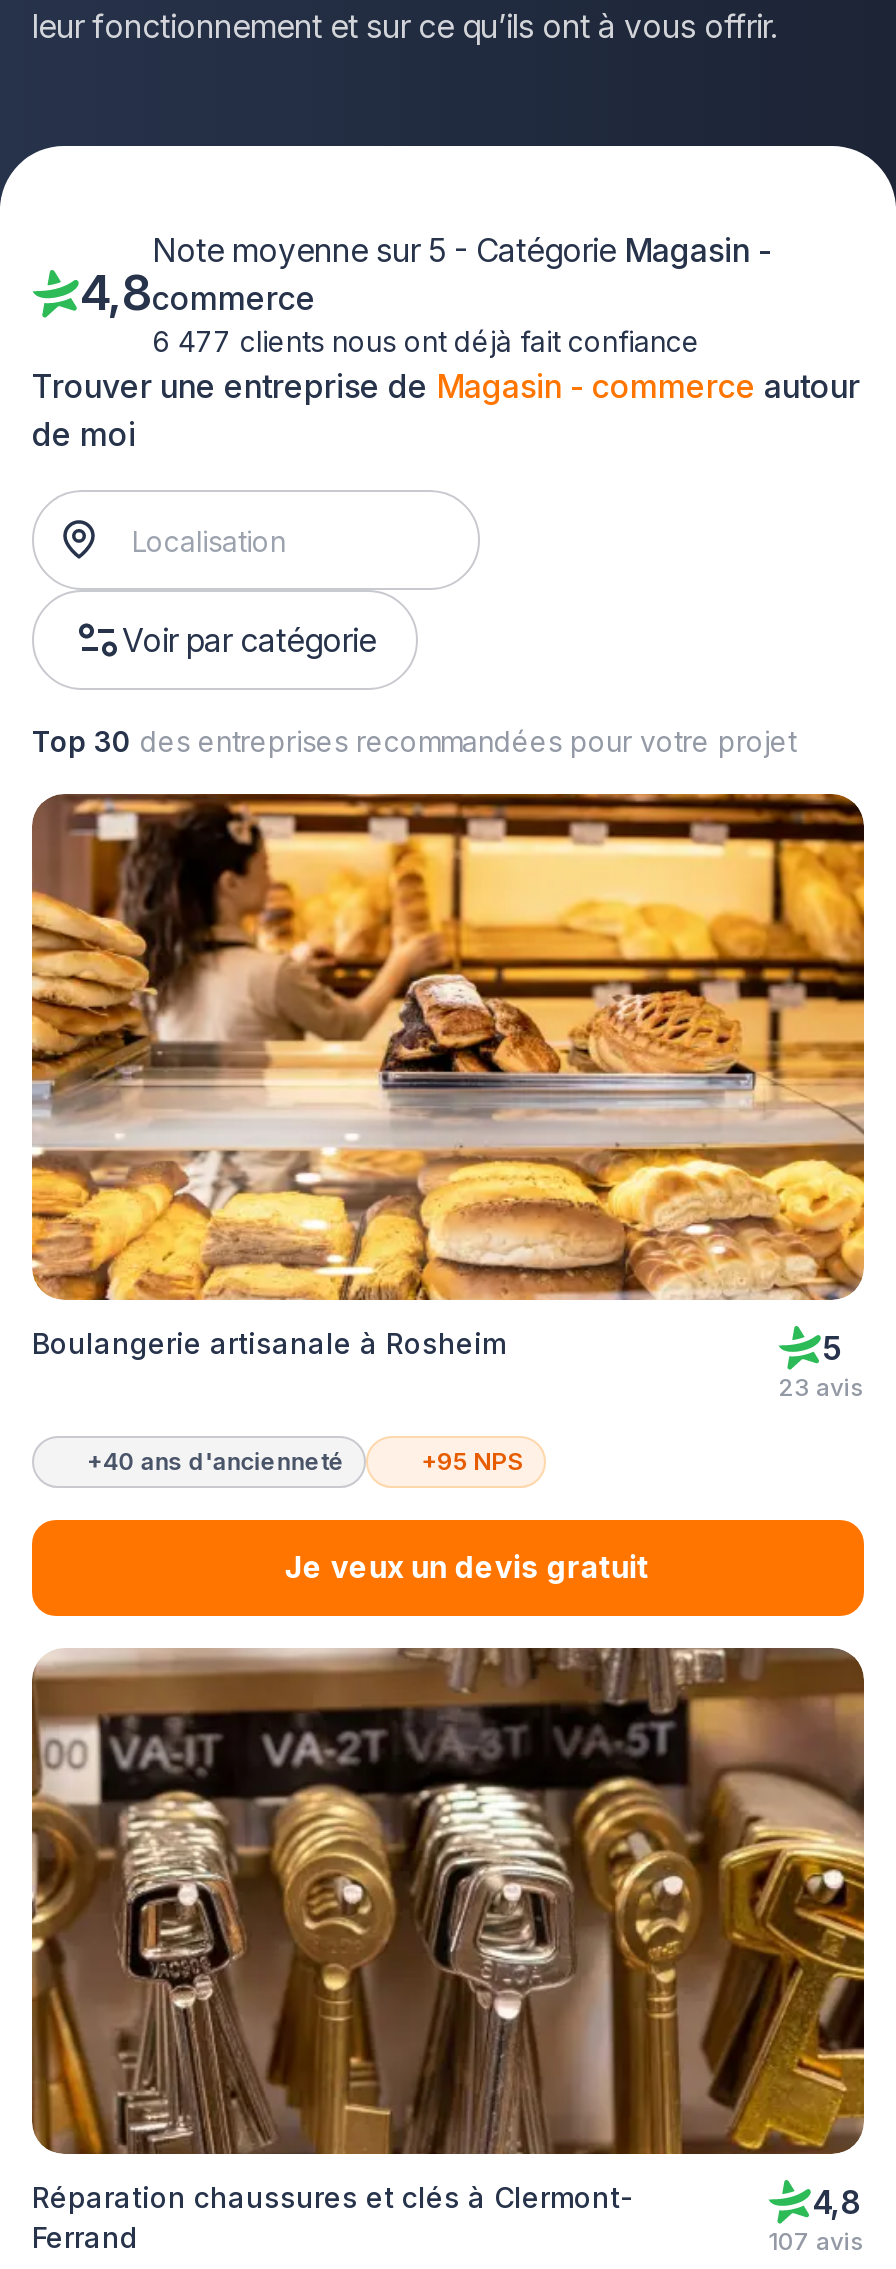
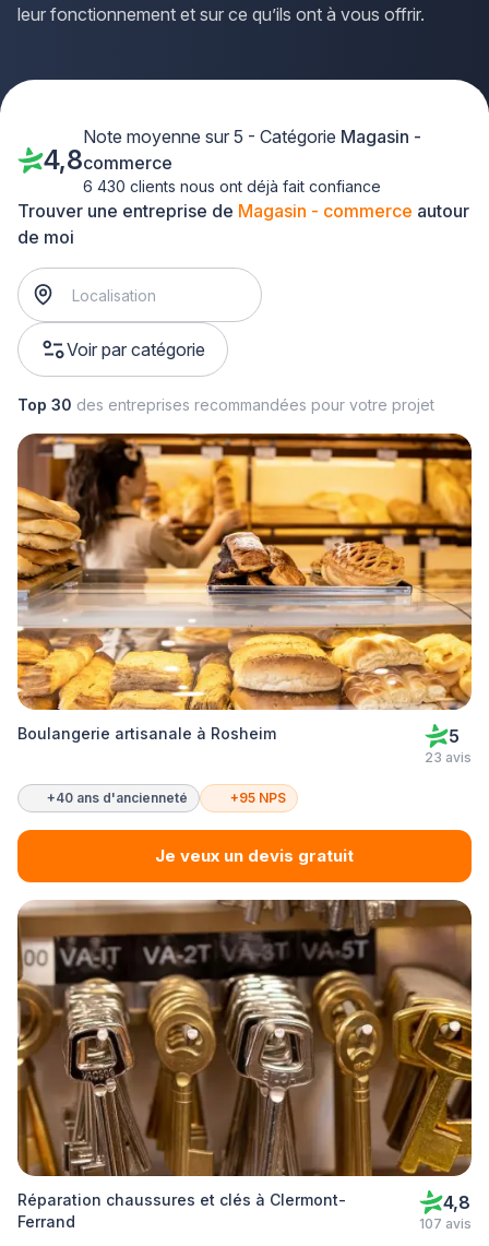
[152,324,700,358] 6 477 clients nous ont déjà fait confiance -> [83,177,381,195] 6 430 clients nous ont déjà fait confiance

